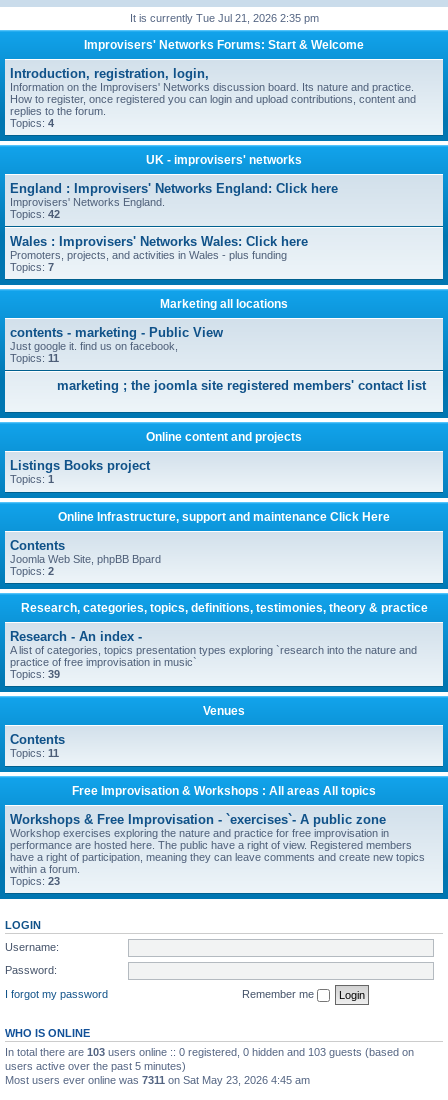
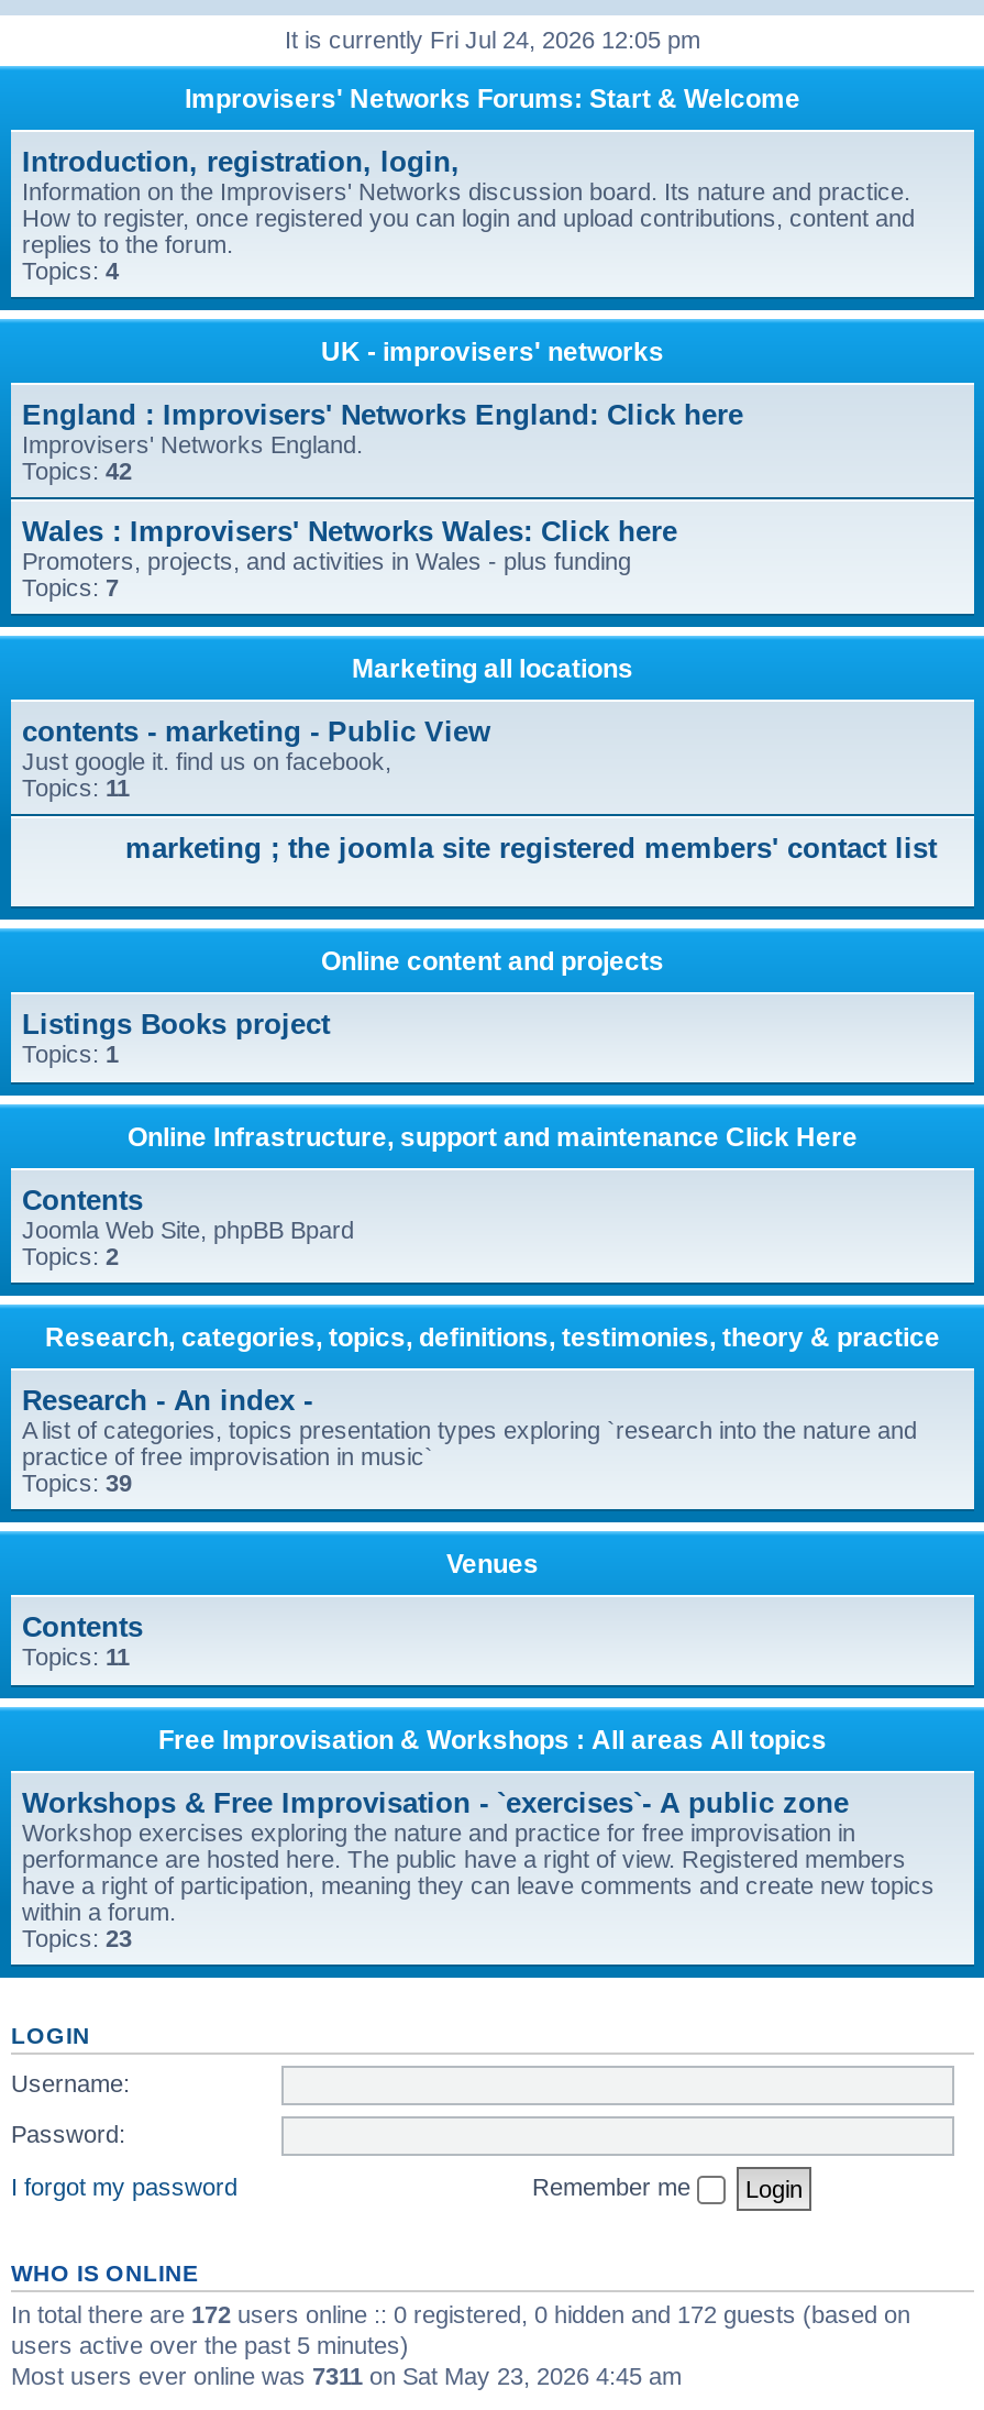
[129,12,318,24] It is currently Tue Jul 21, 2026 2:35 pm -> [285,26,700,53] It is currently Fri Jul 24, 2026 12:05 pm
[5,1045,414,1057] In total there are 103 users online :: 0 registered, 0 hidden and 103 guests (based on -> [11,2300,910,2326] In total there are 172 users online :: 0 registered, 0 hidden and 172 guests (based on

